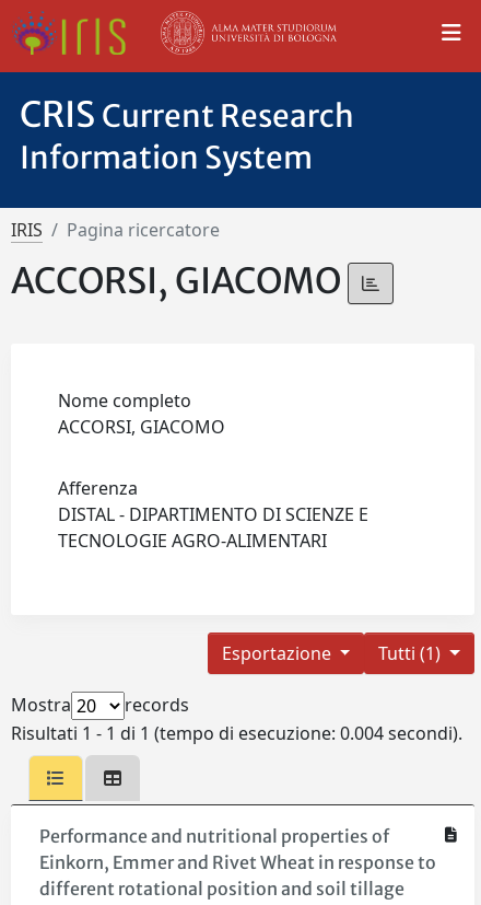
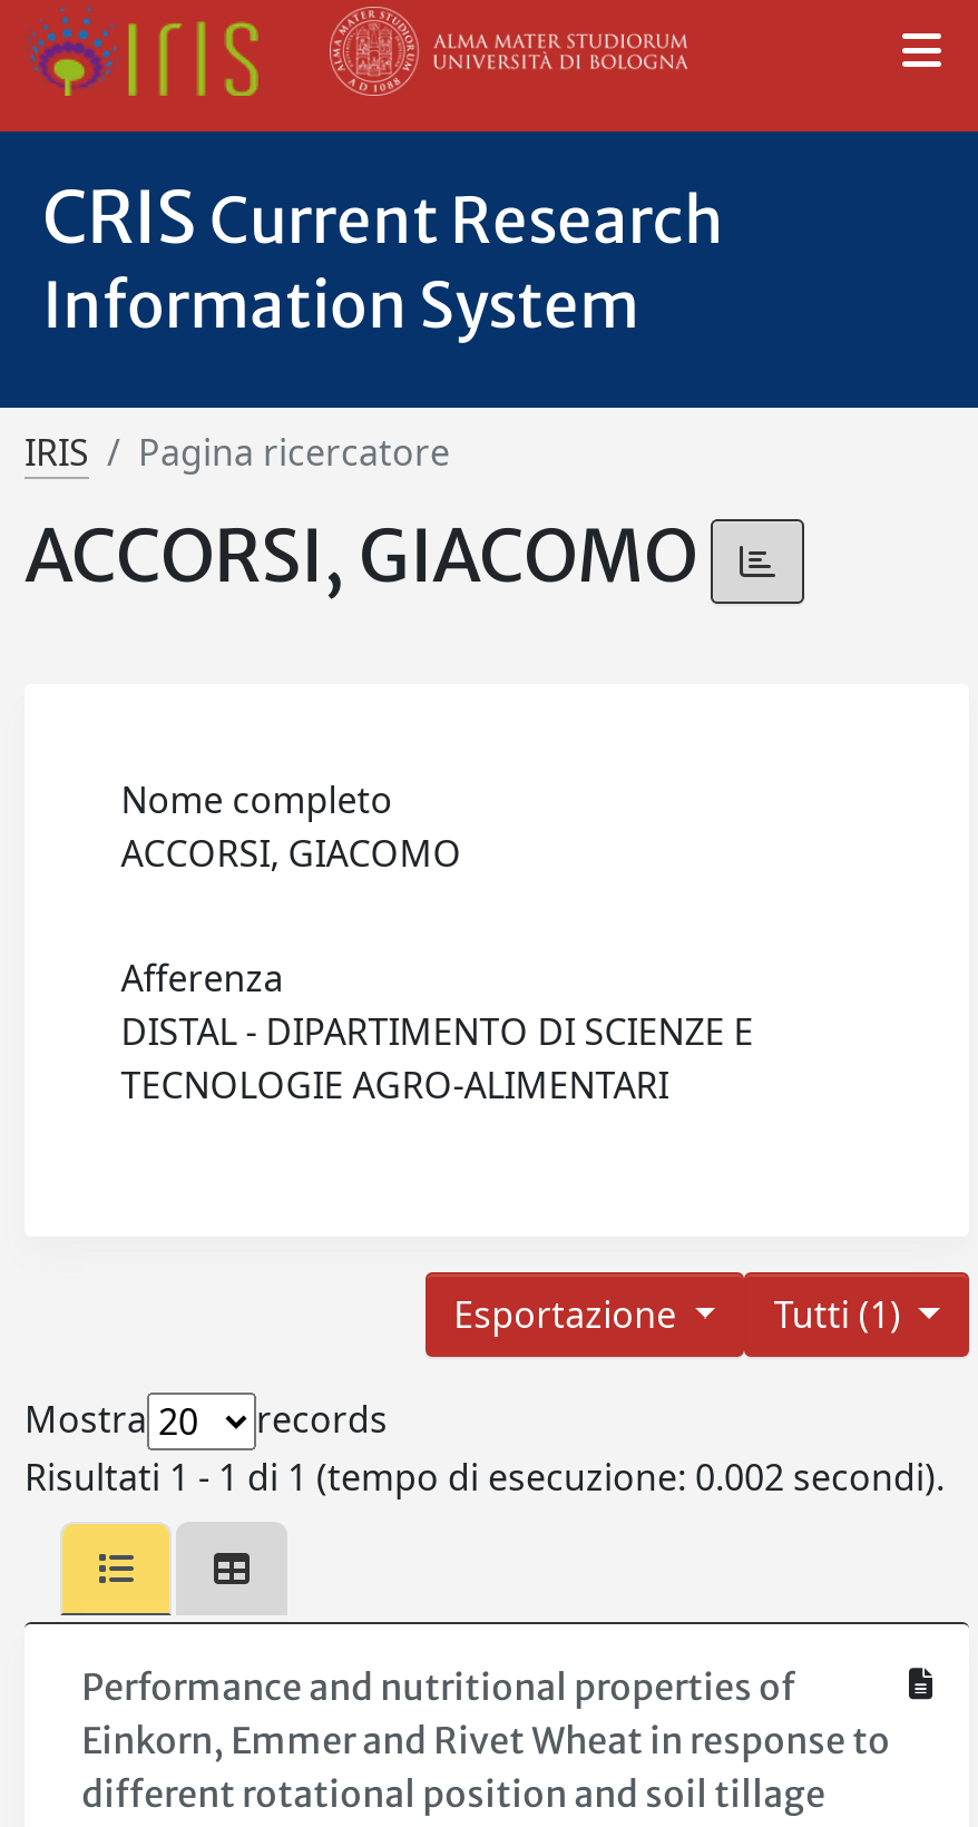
[11,721,462,745] Risultati 1 - 1 di 1 (tempo di esecuzione: 0.004 secondi). -> [25,1453,945,1502] Risultati 1 - 1 di 1 (tempo di esecuzione: 0.002 secondi).

